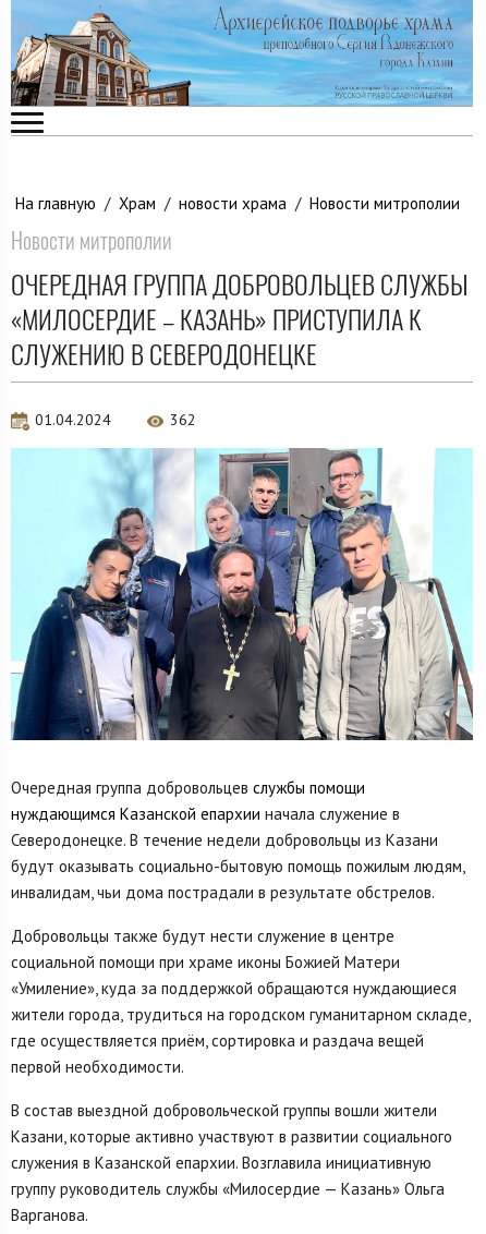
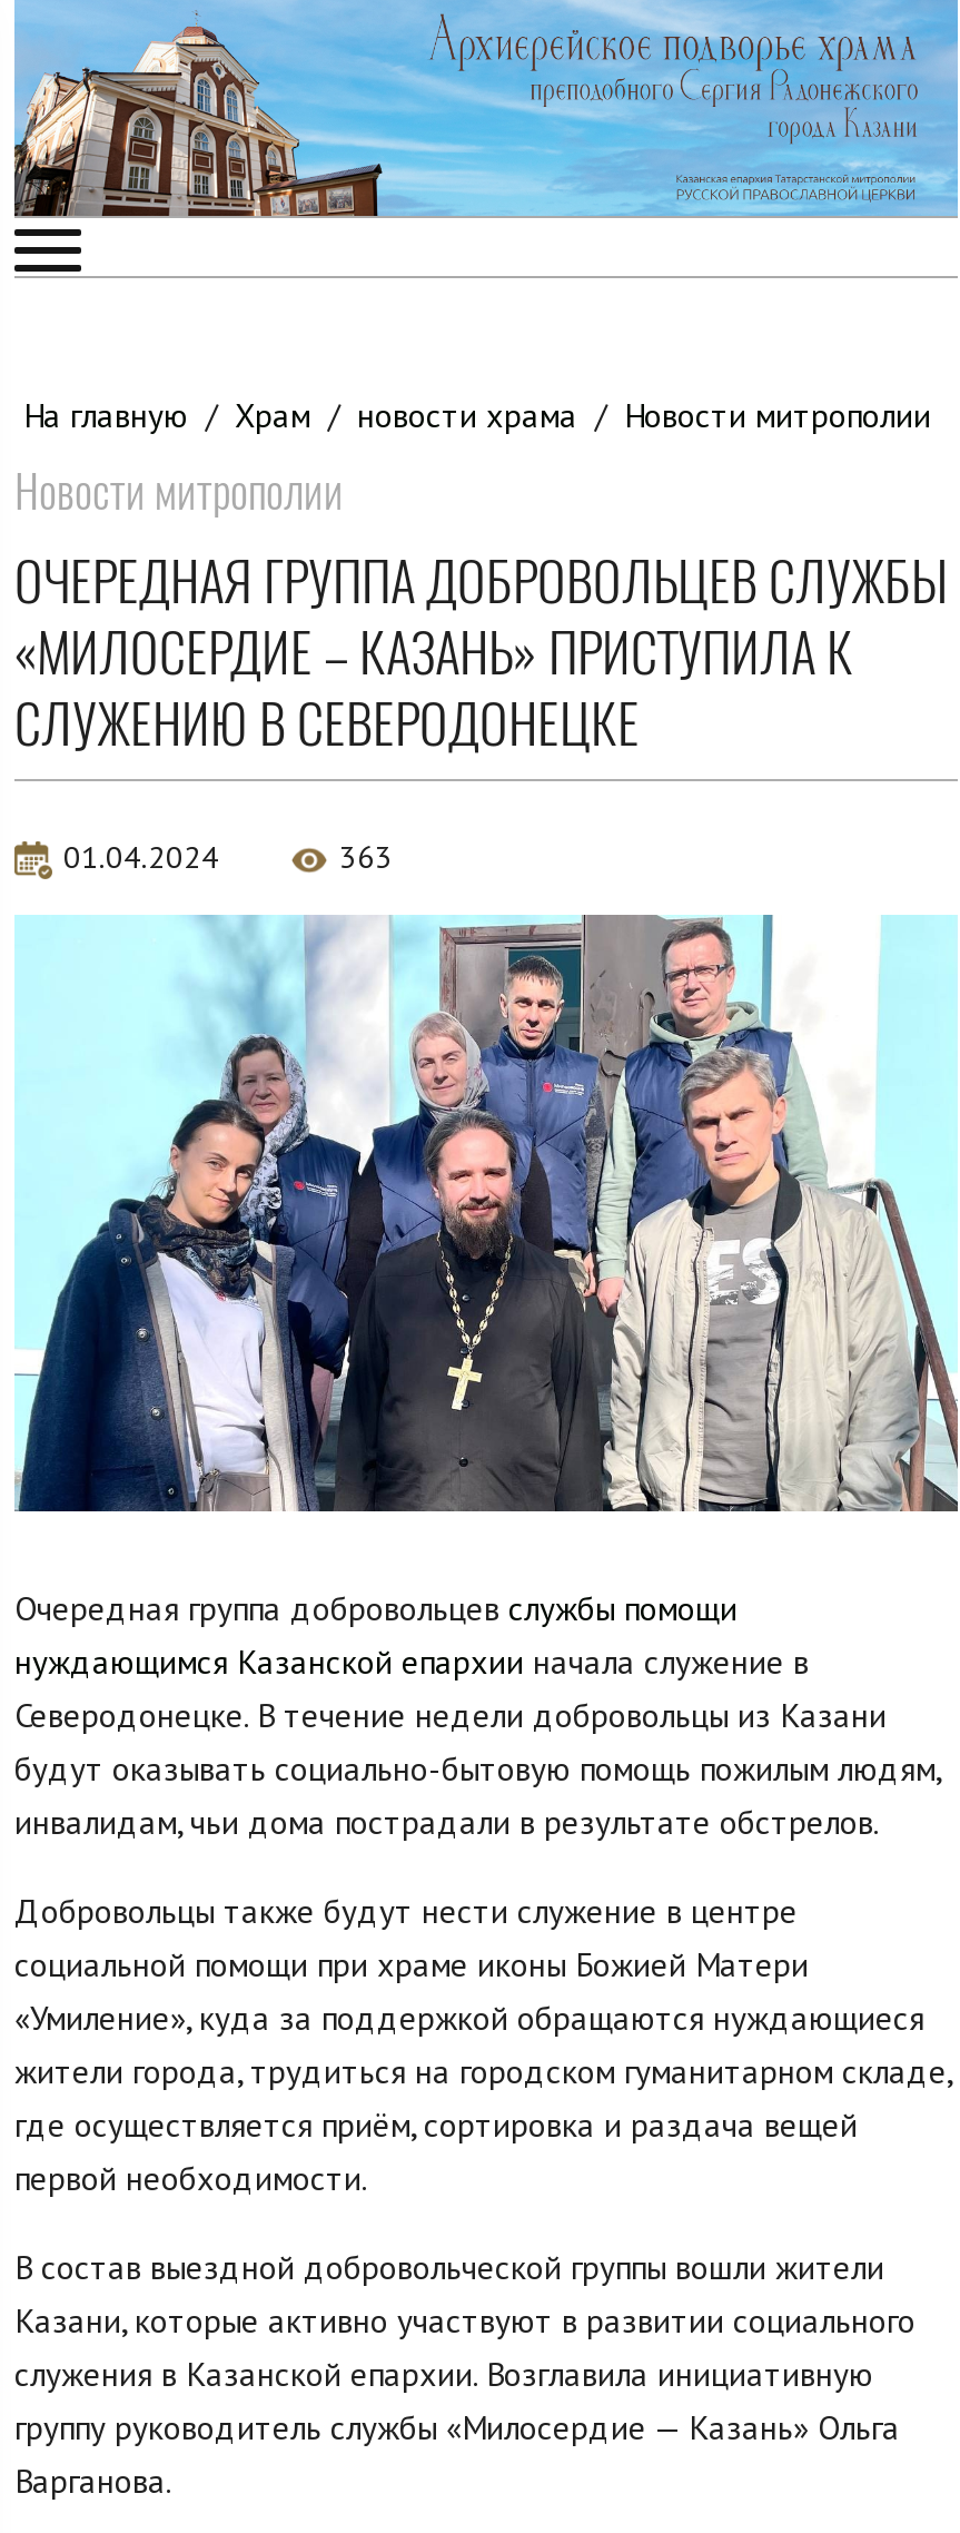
[170,410,196,430] 362 -> [339,838,393,878] 363

